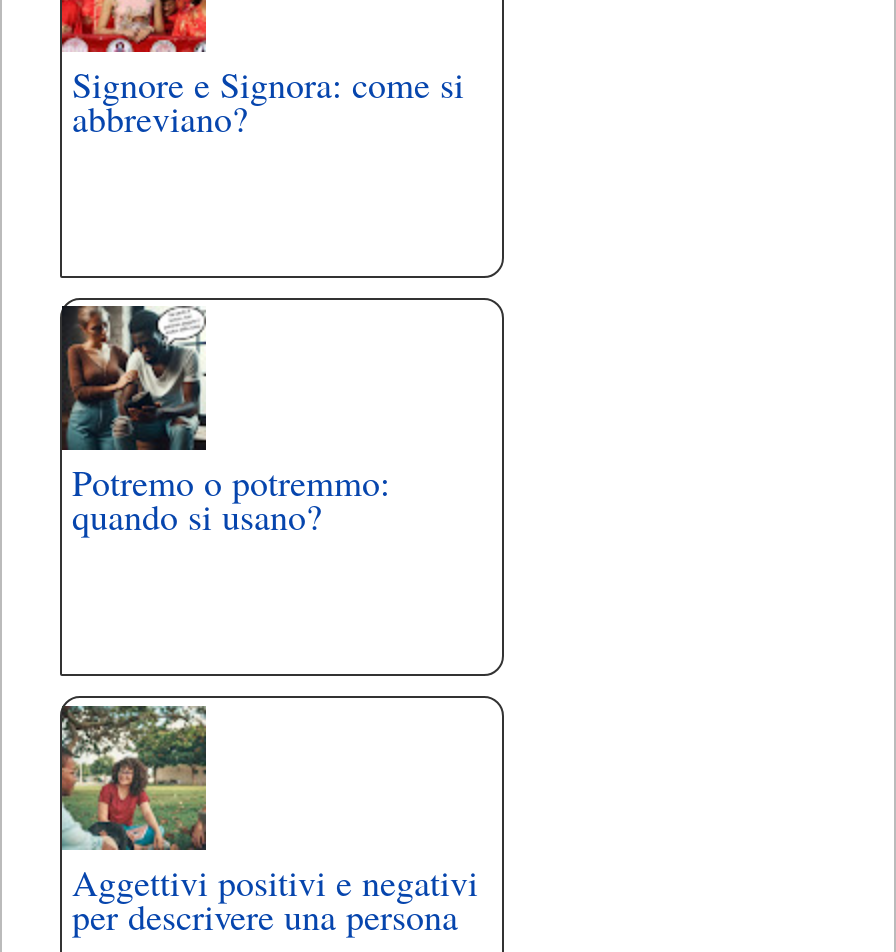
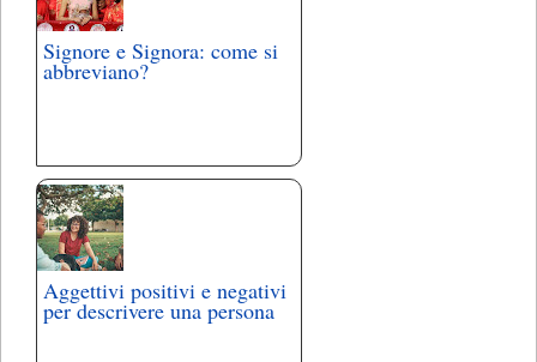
[60,304,390,541] [image] | Potremo o potremmo: | quando si usano? -> none

